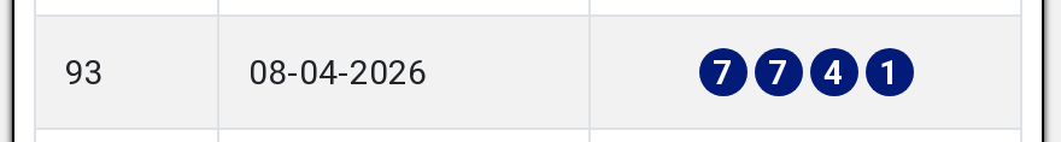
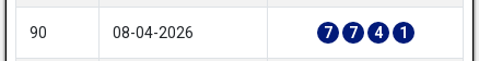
[65,52,104,90] 93 -> [30,23,47,41] 90

